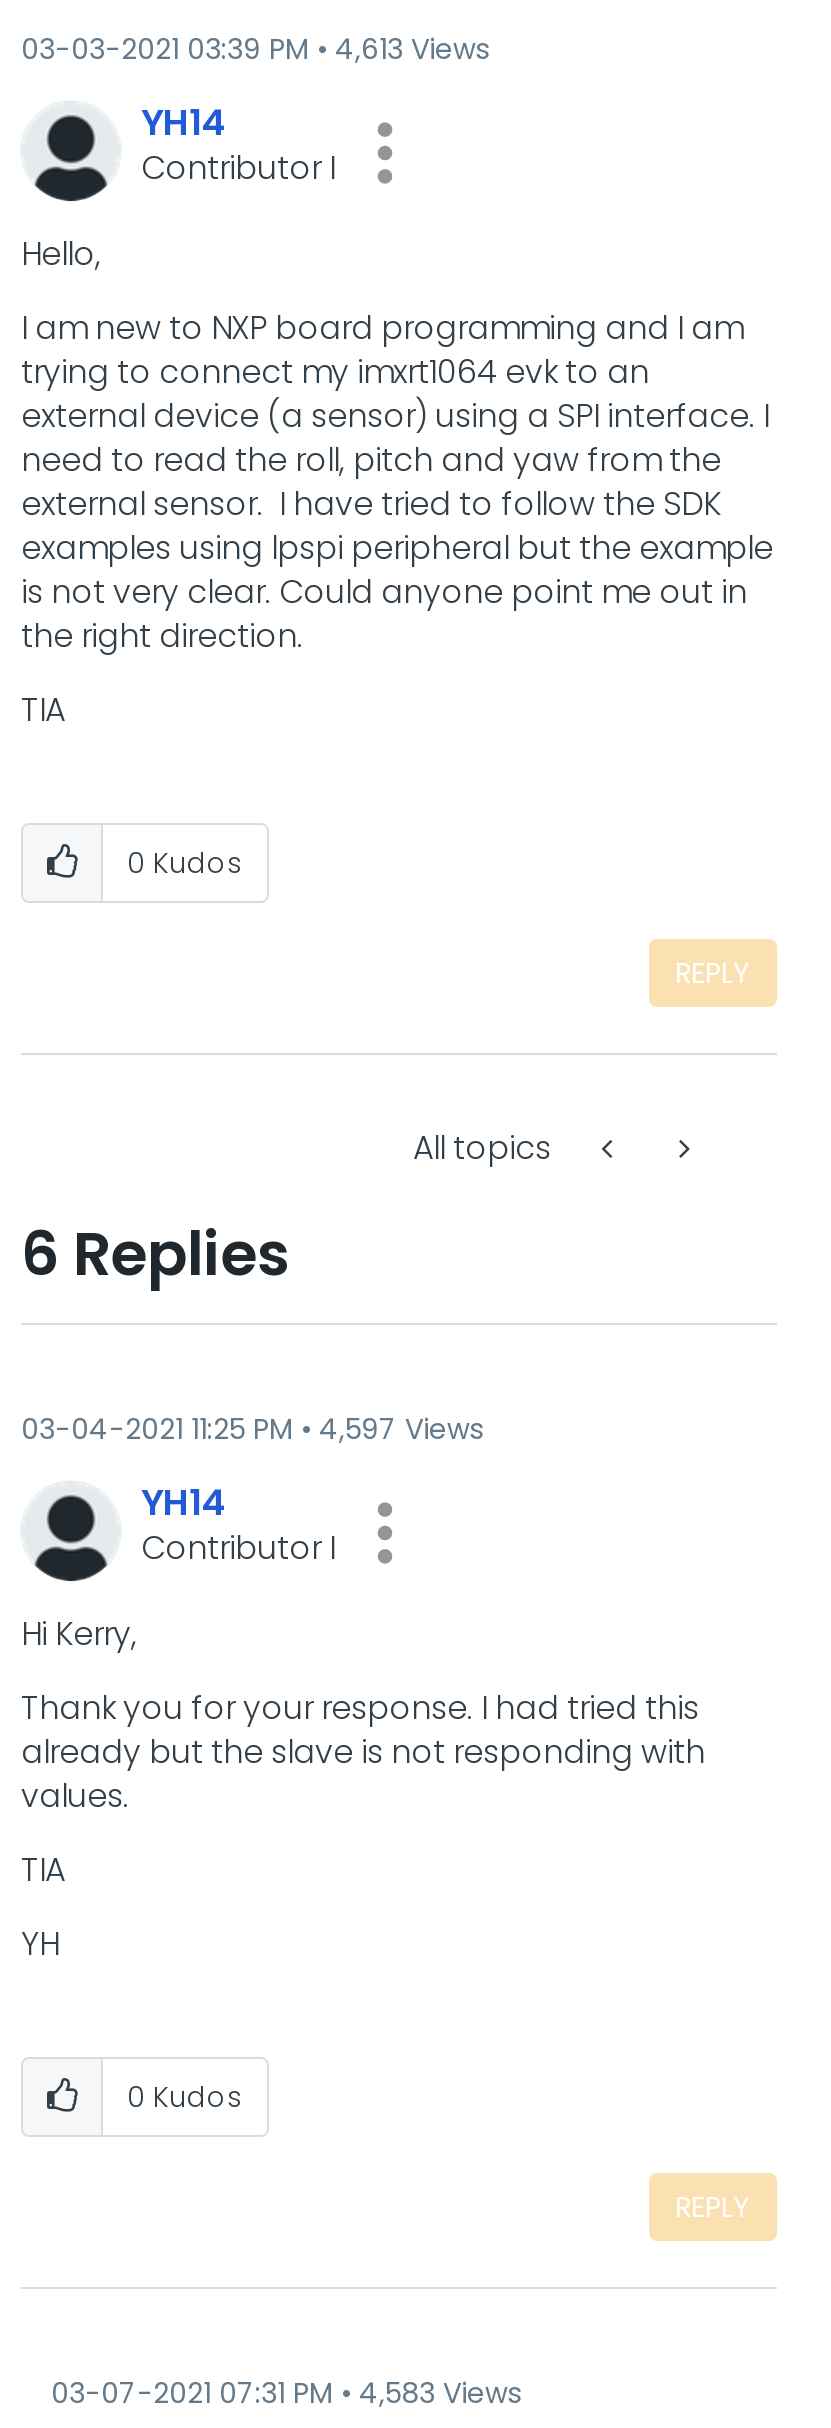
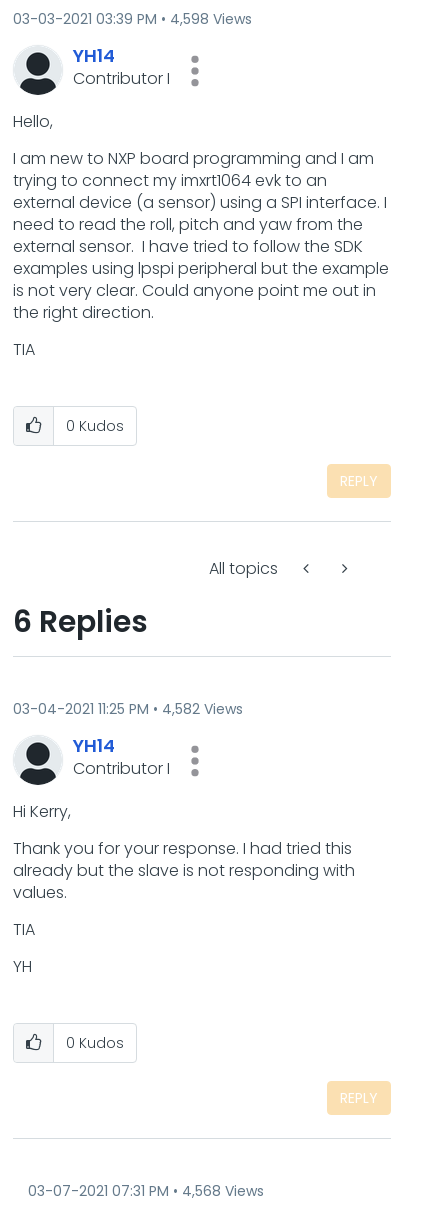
[21,29,489,69] 03-03-2021 03:39 PM 4,613 Views -> [13,9,252,29] 03-03-2021 03:39 PM 4,598 Views
[21,1409,483,1449] 03-04-2021 11:25 PM 4,597 Views -> [13,699,243,719] 03-04-2021 11:25 PM 4,582 Views
[51,2373,521,2413] 03-07-2021 07:31 PM 4,583 Views -> [28,1181,264,1201] 03-07-2021 07:31 PM 4,568 Views

